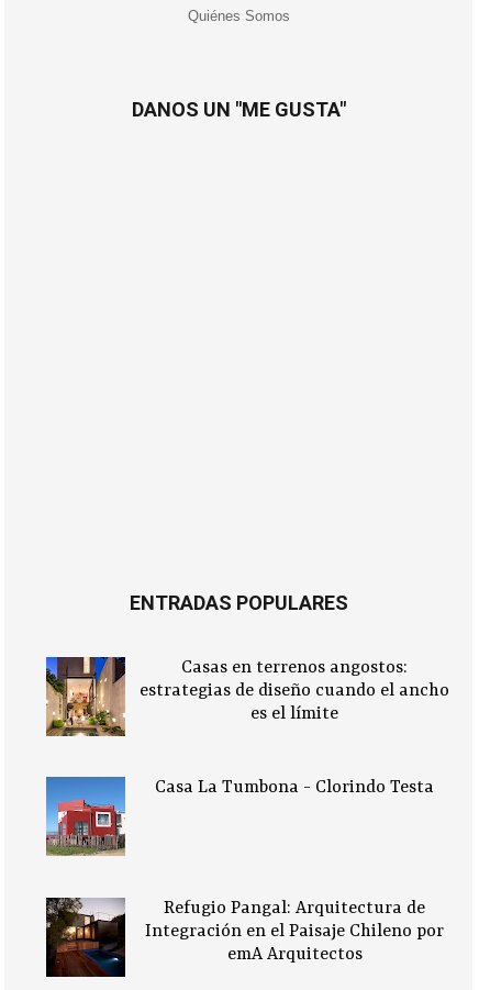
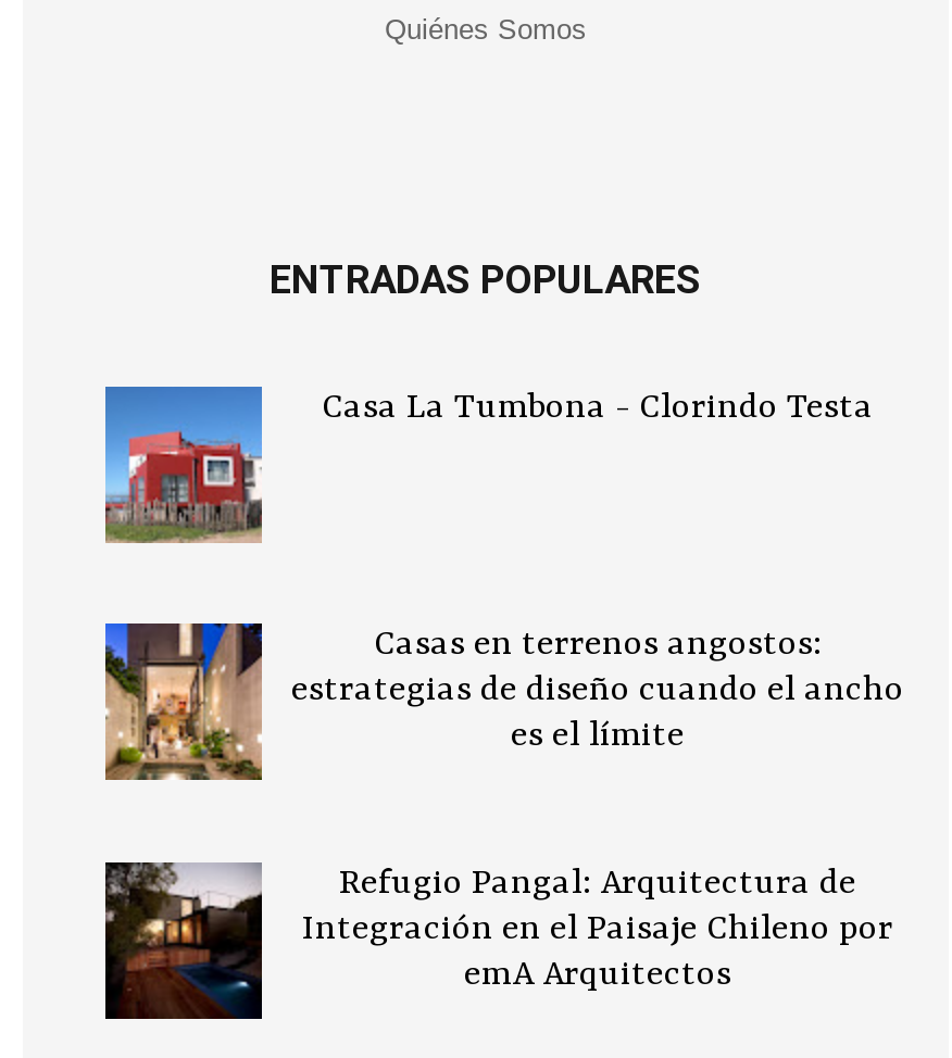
[131,97,346,121] DANOS UN "ME GUSTA" -> none
moved [45,776,435,856] -> [103,385,874,543]: [image] | Casa La Tumbona - Clorindo Testa

